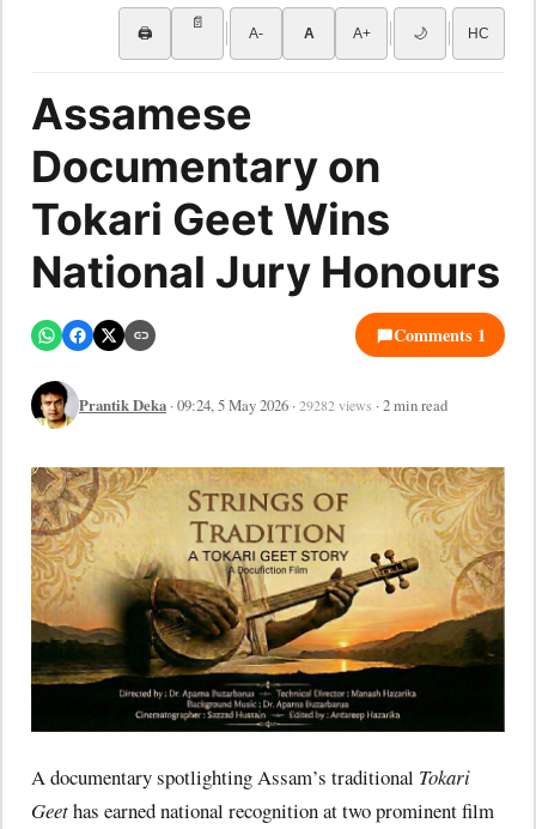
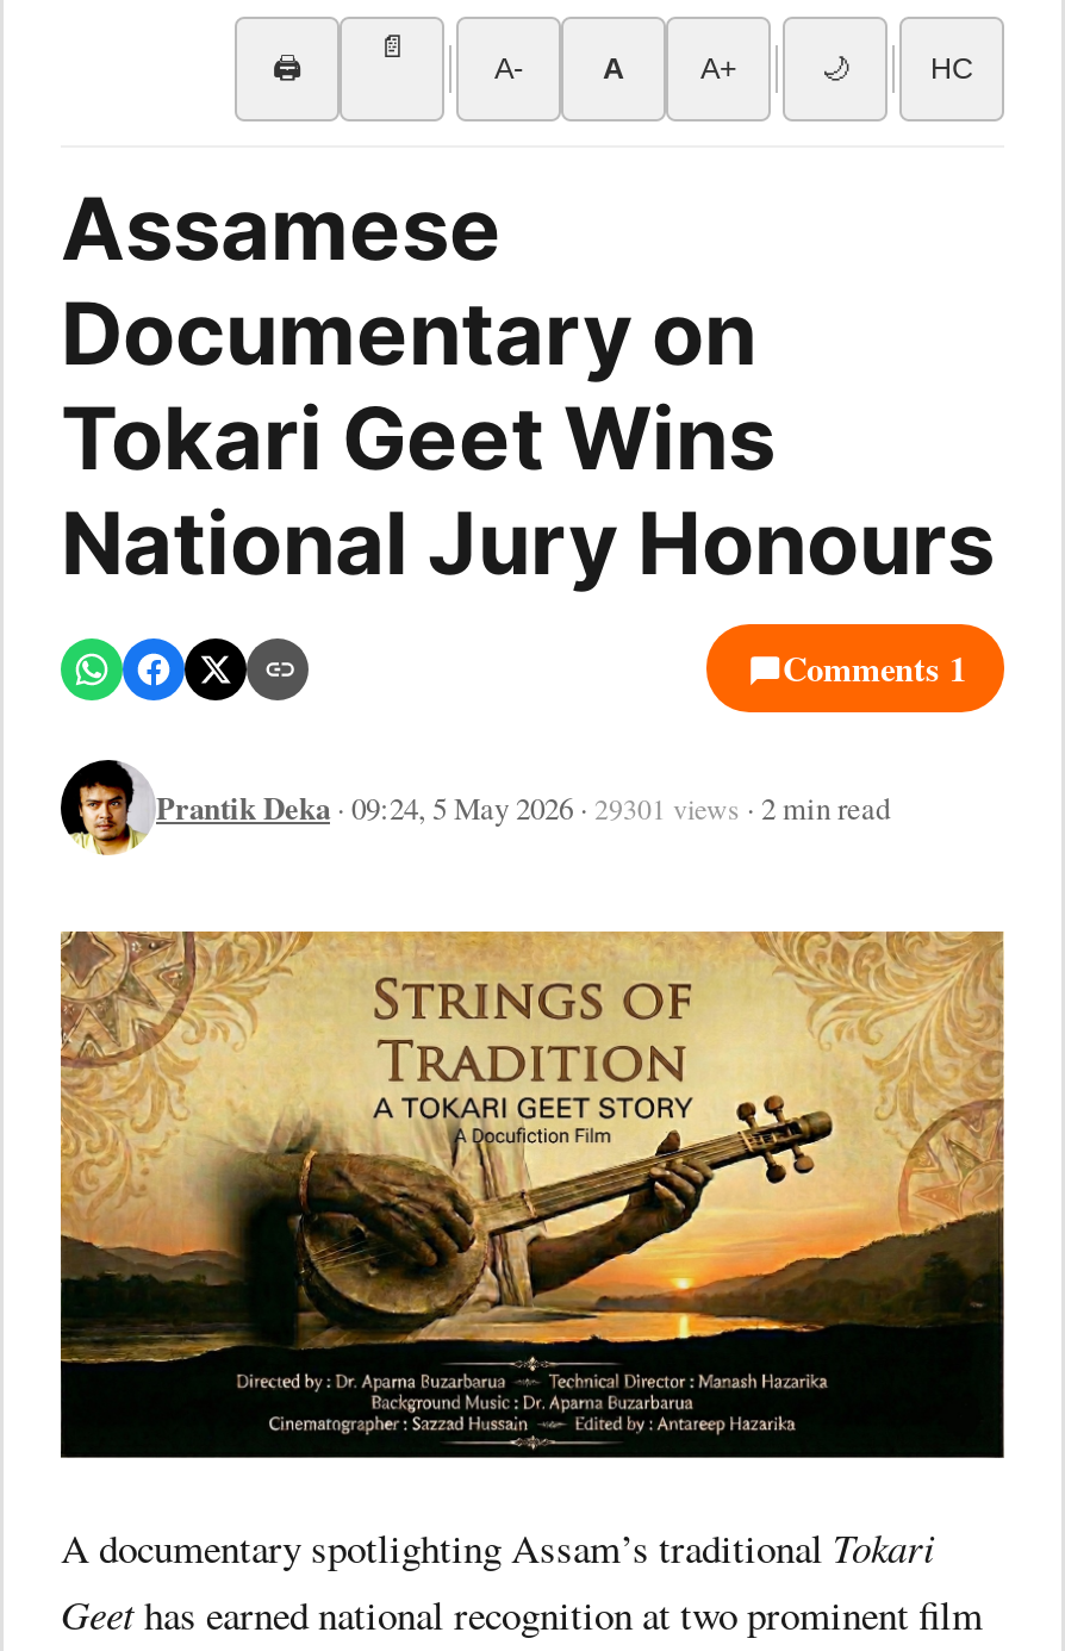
[79,394,447,416] Prantik Deka · 09:24, 5 May 2026 · 29282 views · 2 min read -> [156,786,890,829] Prantik Deka · 09:24, 5 May 2026 · 29301 views · 2 min read

